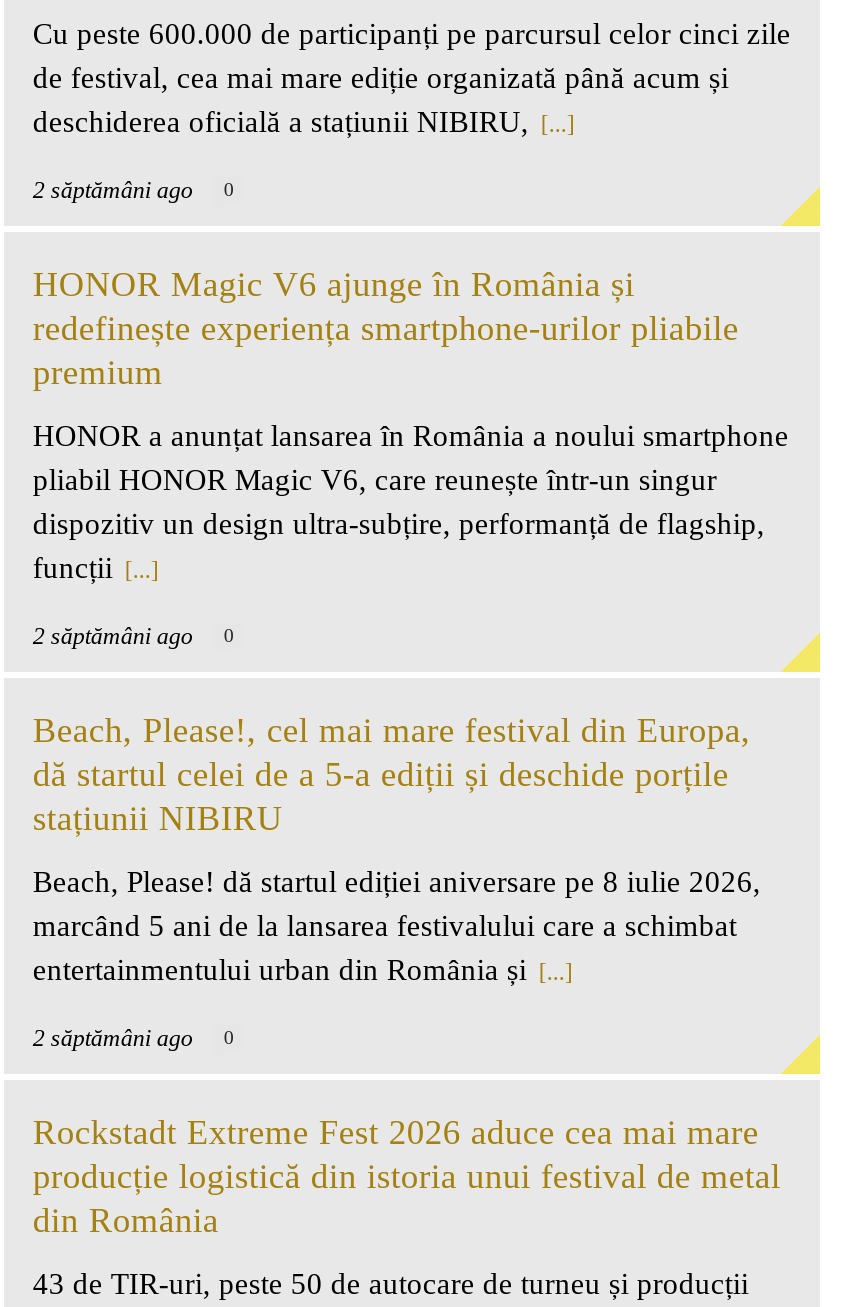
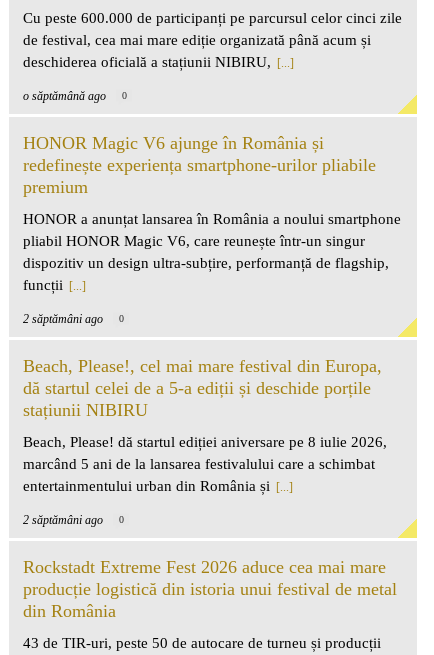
[33,175,193,203] 2 săptămâni ago -> [23,89,106,103] o săptămână ago

